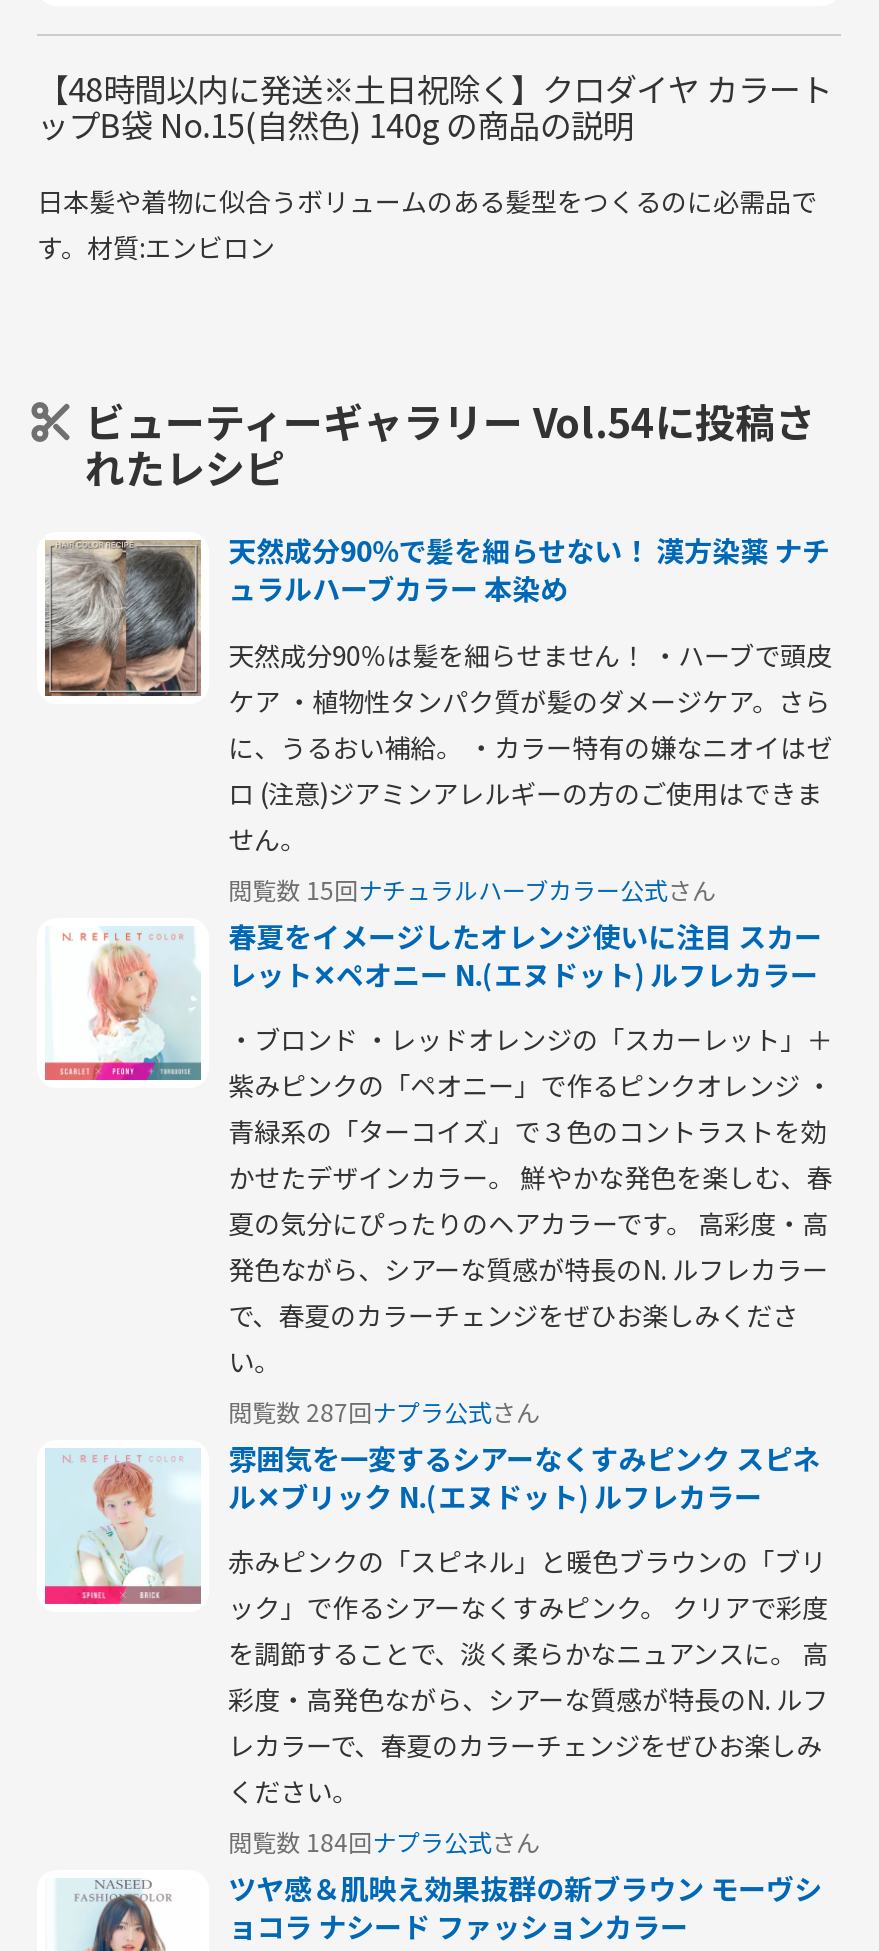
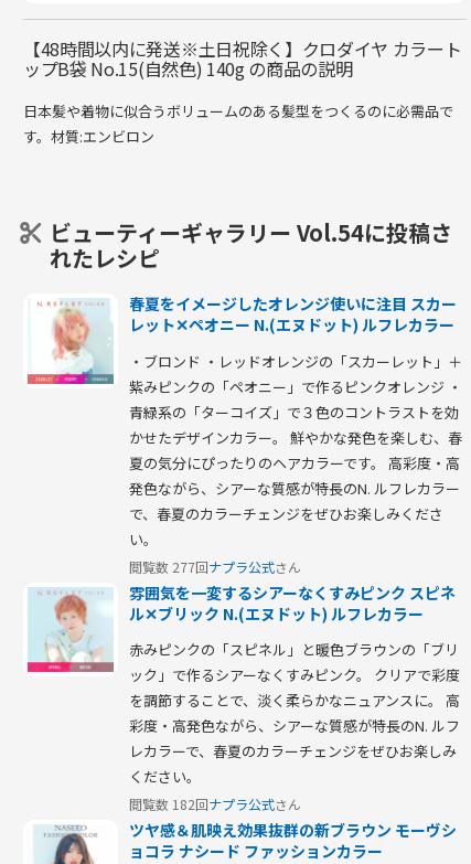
[43,531,832,906] [image] | 天然成分90%で髪を細らせない！ 漢方染薬 ナチ | ュラルハーブカラー 本染め | 天然成分90％は髪を細らせません！ ・ハーブで頭皮 | ケア ・植物性タンパク質が髪のダメージケア。さら | に、うるおい補給。 ・カラー特有の嫌なニオイはゼ | ロ (注意)ジアミンアレルギーの方のご使用はできま | せん。 | 閲覧数 15回ナチュラルハーブカラー公式さん -> none
[228,1394,540,1428] 閲覧数 287回ナプラ公式さん -> [129,557,301,576] 閲覧数 277回ナプラ公式さん
[228,1825,540,1859] 閲覧数 184回ナプラ公式さん -> [129,795,301,813] 閲覧数 182回ナプラ公式さん

